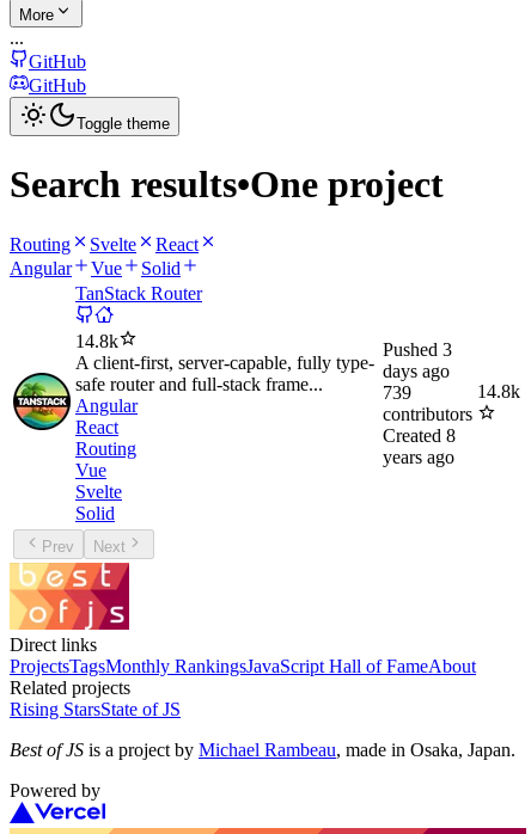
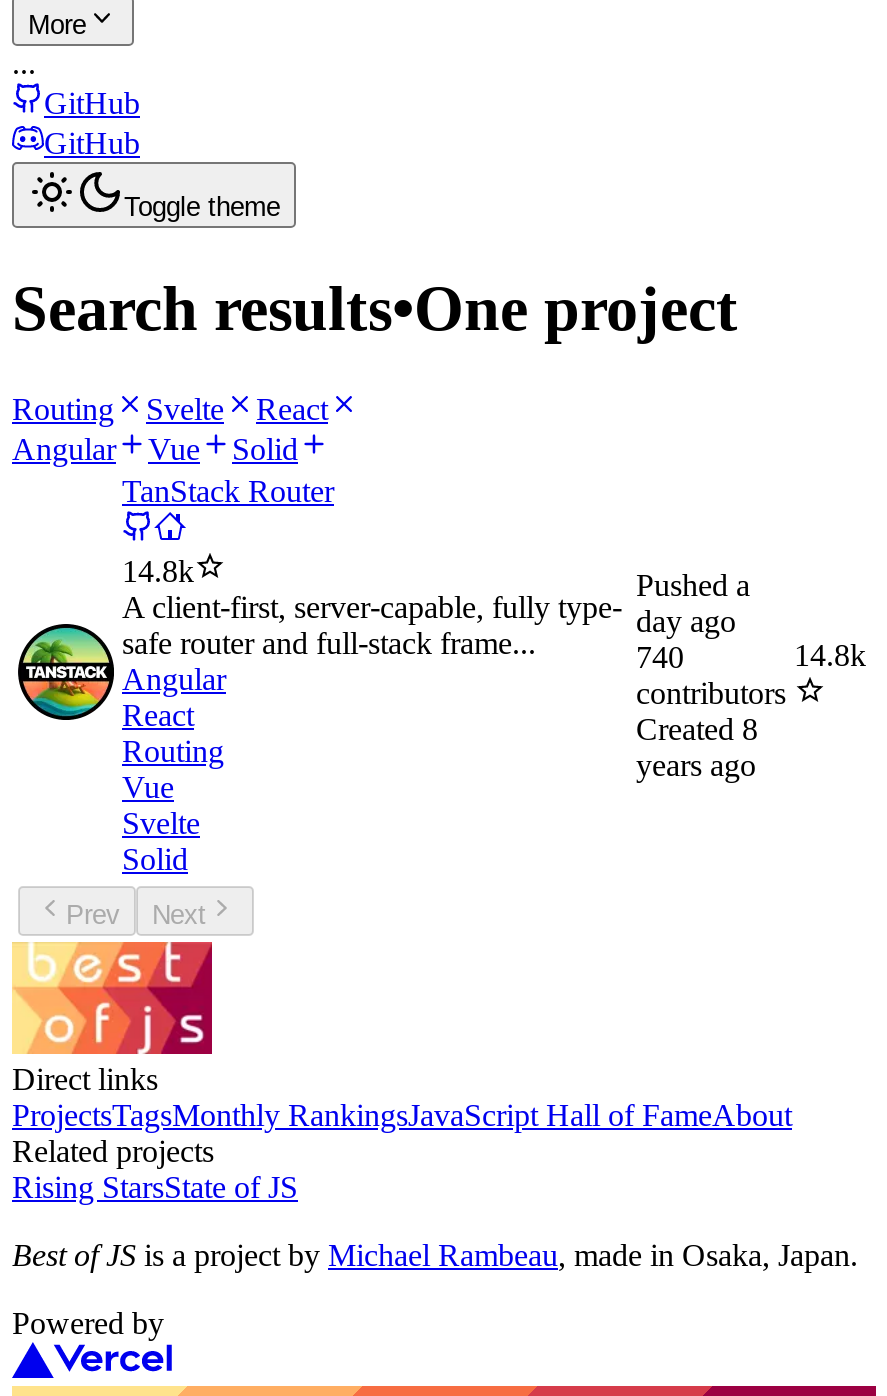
[383,339,452,360] Pushed 3 -> [636,568,750,602] Pushed a
[383,361,450,381] days ago -> [636,604,736,638] day ago
[383,382,411,403] 739 -> [636,640,684,674] 740

